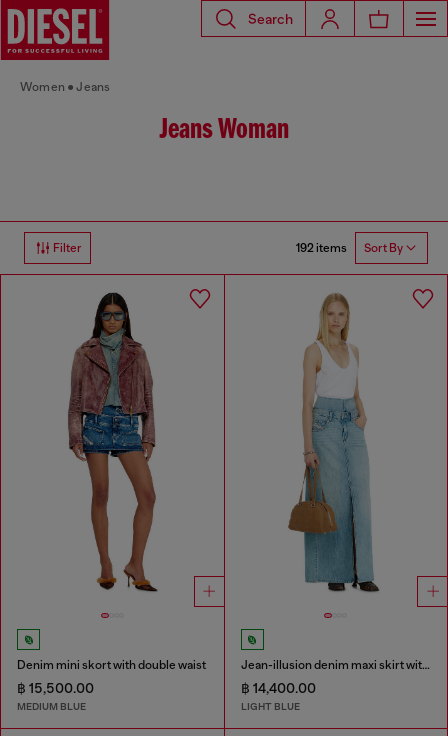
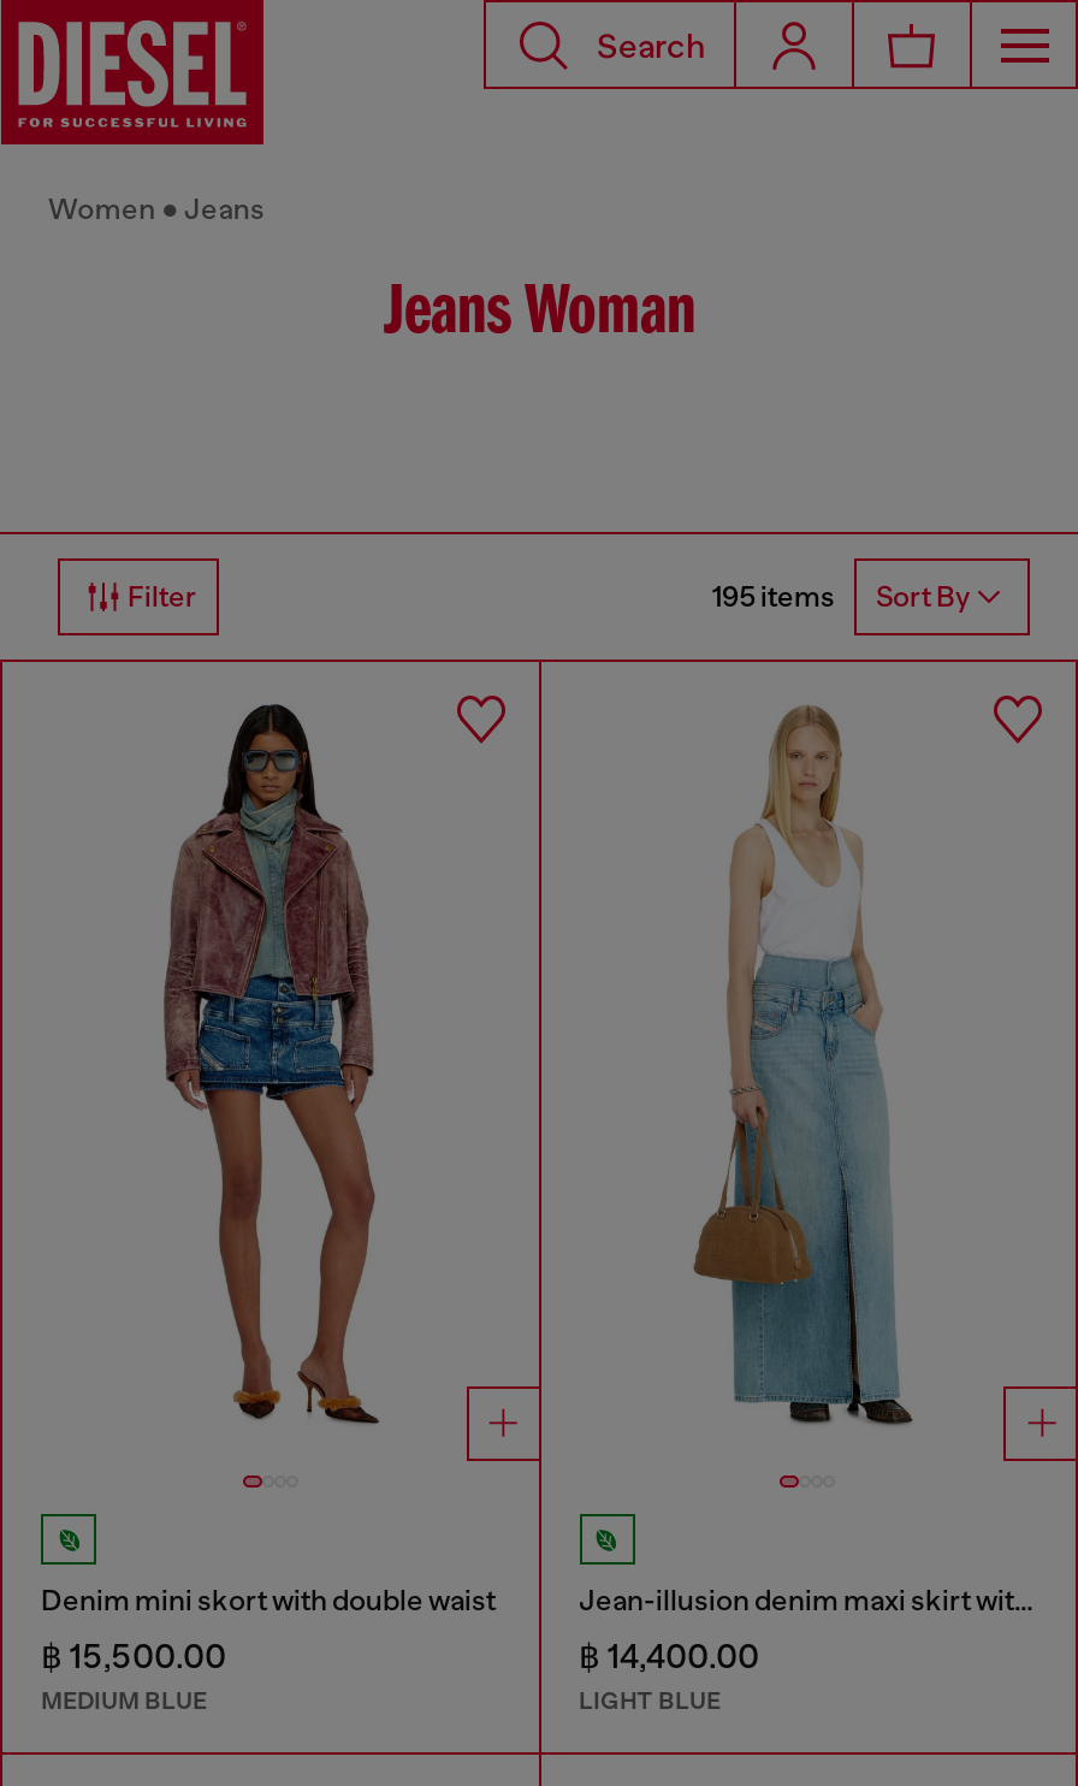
[296,241,403,255] 192 items Sort By -> [712,580,970,615] 195 items Sort By

